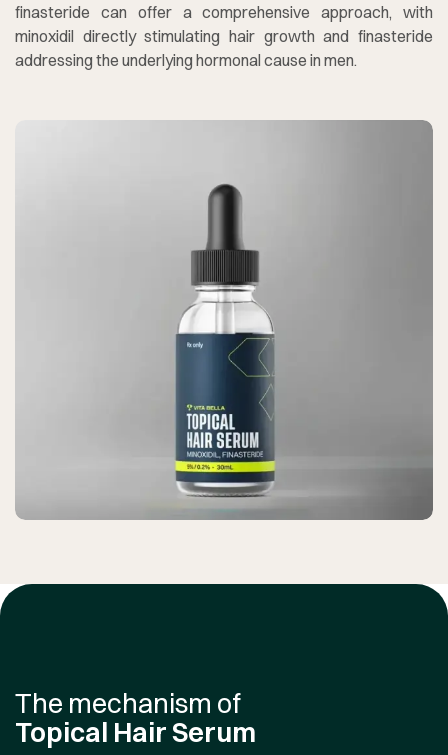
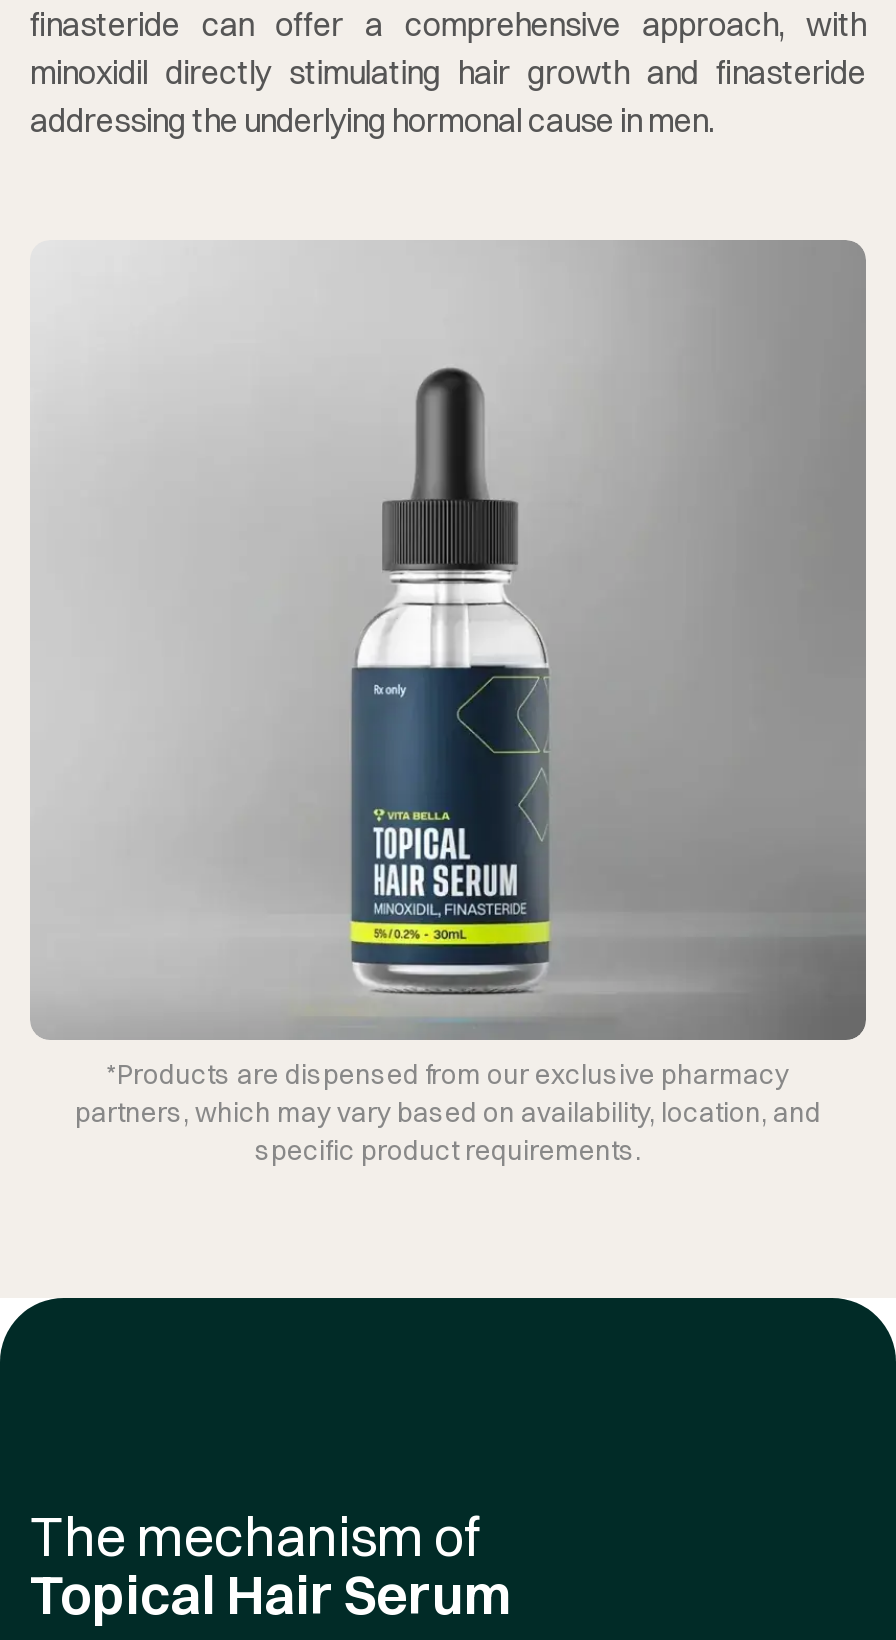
none -> [75,1059,821,1167] *Products are dispensed from our exclusive pharmacy | partners, which may vary based on availability, location, and | specific product requirements.

